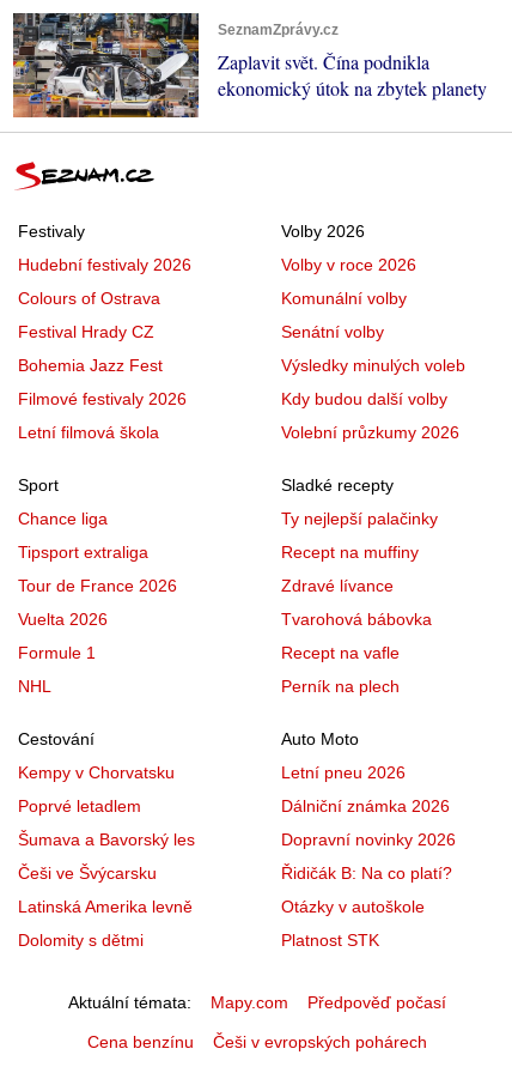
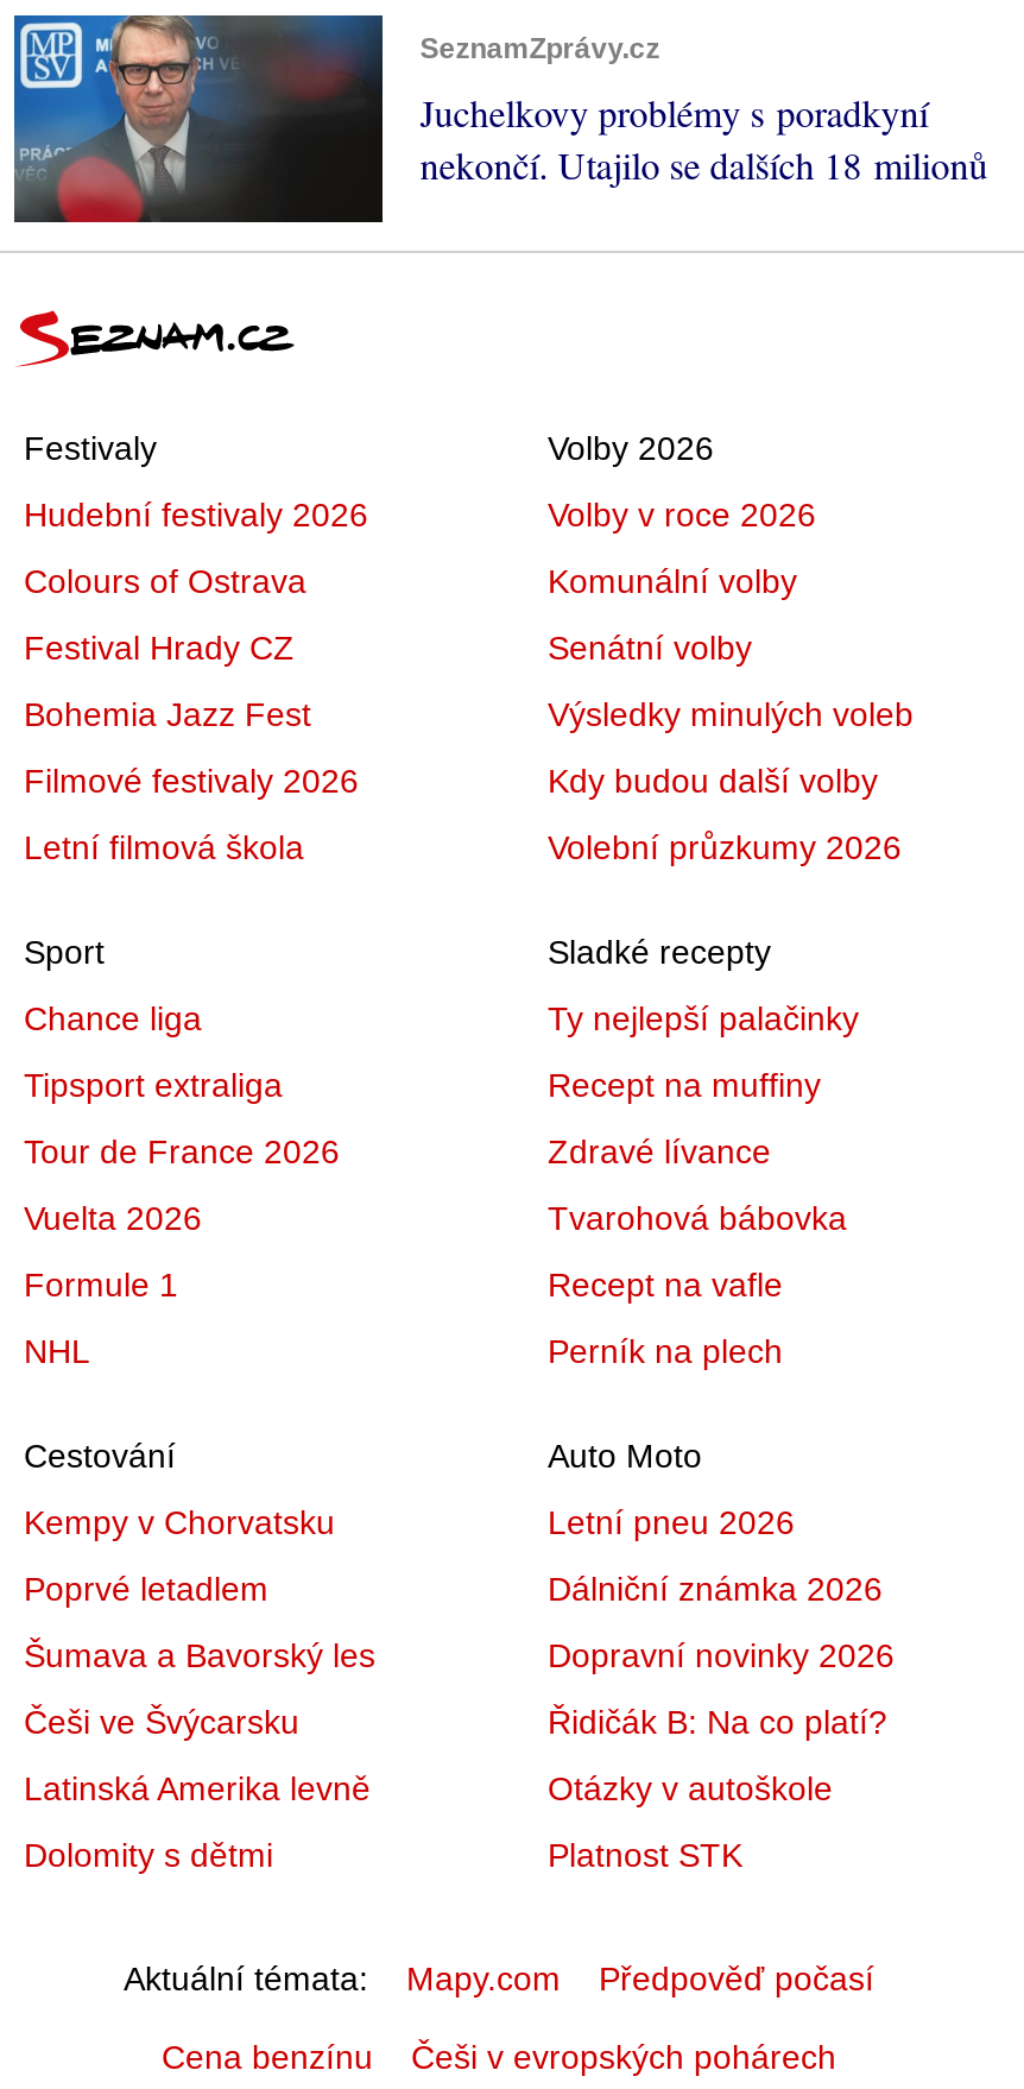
[12,12,487,119] [image] | Zaplavit svět. Čína podnikla | ekonomický útok na zbytek planety -> [12,12,988,226] [image] | Juchelkovy problémy s poradkyní | nekončí. Utajilo se dalších 18 milionů

